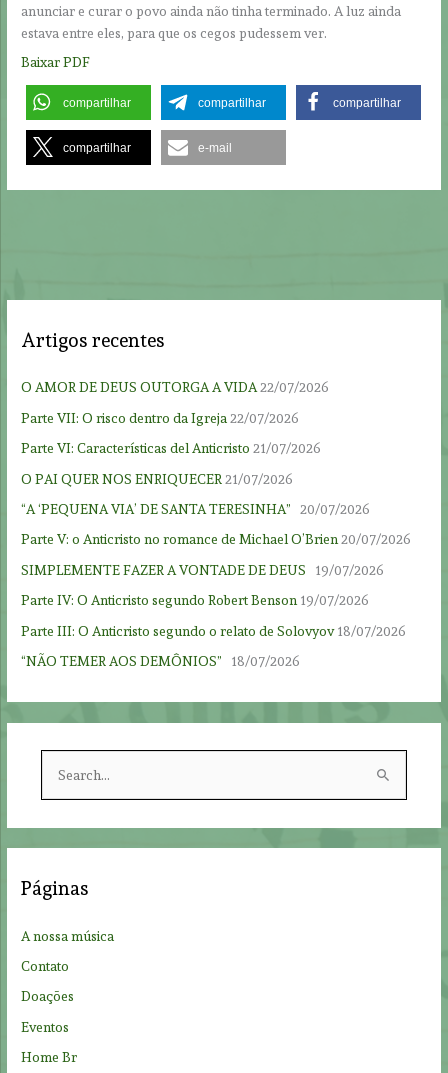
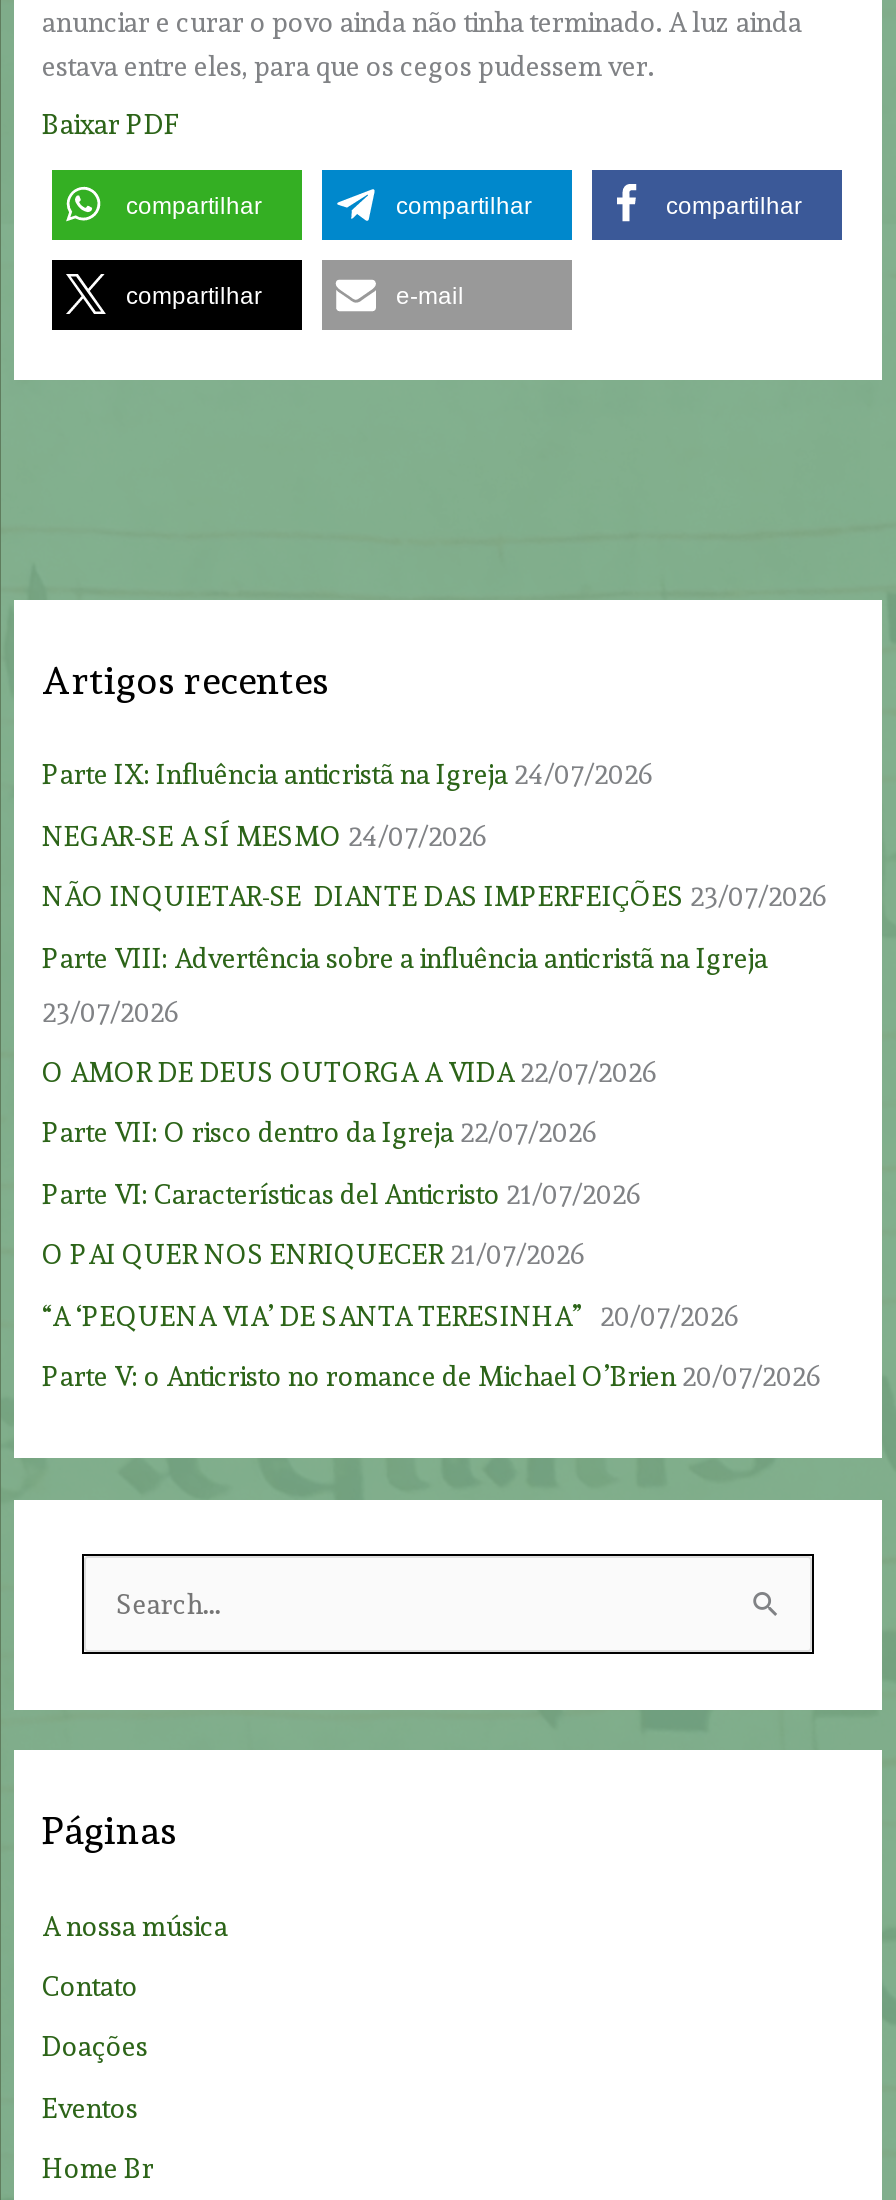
none -> [42,759,828,1027] Parte IX: Influência anticristã na Igreja 24/07/2026 | NEGAR-SE A SÍ MESMO 24/07/2026 | NÃO INQUIETAR-SE DIANTE DAS IMPERFEIÇÕES 23/07/2026 | Parte VIII: Advertência sobre a influência anticristã na Igreja | 23/07/2026
moved [21,379,411,547] -> [42,1056,822,1392]: O AMOR DE DEUS OUTORGA A VIDA 22/07/2026 | Parte VII: O risco dentro da Igreja 22/07/2026 | Parte VI: Características del Anticristo 21/07/2026 | O PAI QUER NOS ENRIQUECER 21/07/2026 | “A ‘PEQUENA VIA’ DE SANTA TERESINHA” 20/07/2026 | Parte V: o Anticristo no romance de Michael O’Brien 20/07/2026
[21,562,406,669] SIMPLEMENTE FAZER A VONTADE DE DEUS 19/07/2026 | Parte IV: O Anticristo segundo Robert Benson 19/07/2026 | Parte III: O Anticristo segundo o relato de Solovyov 18/07/2026 | “NÃO TEMER AOS DEMÔNIOS” 18/07/2026 -> none

